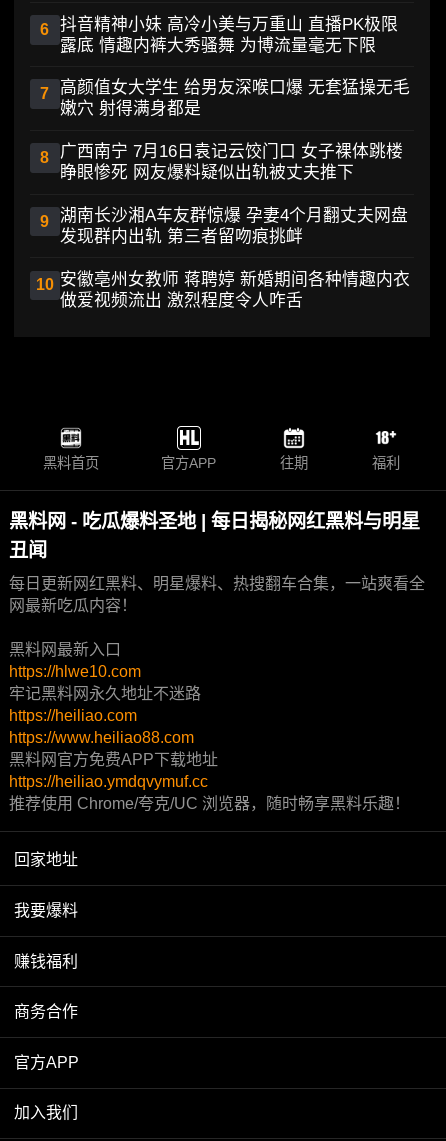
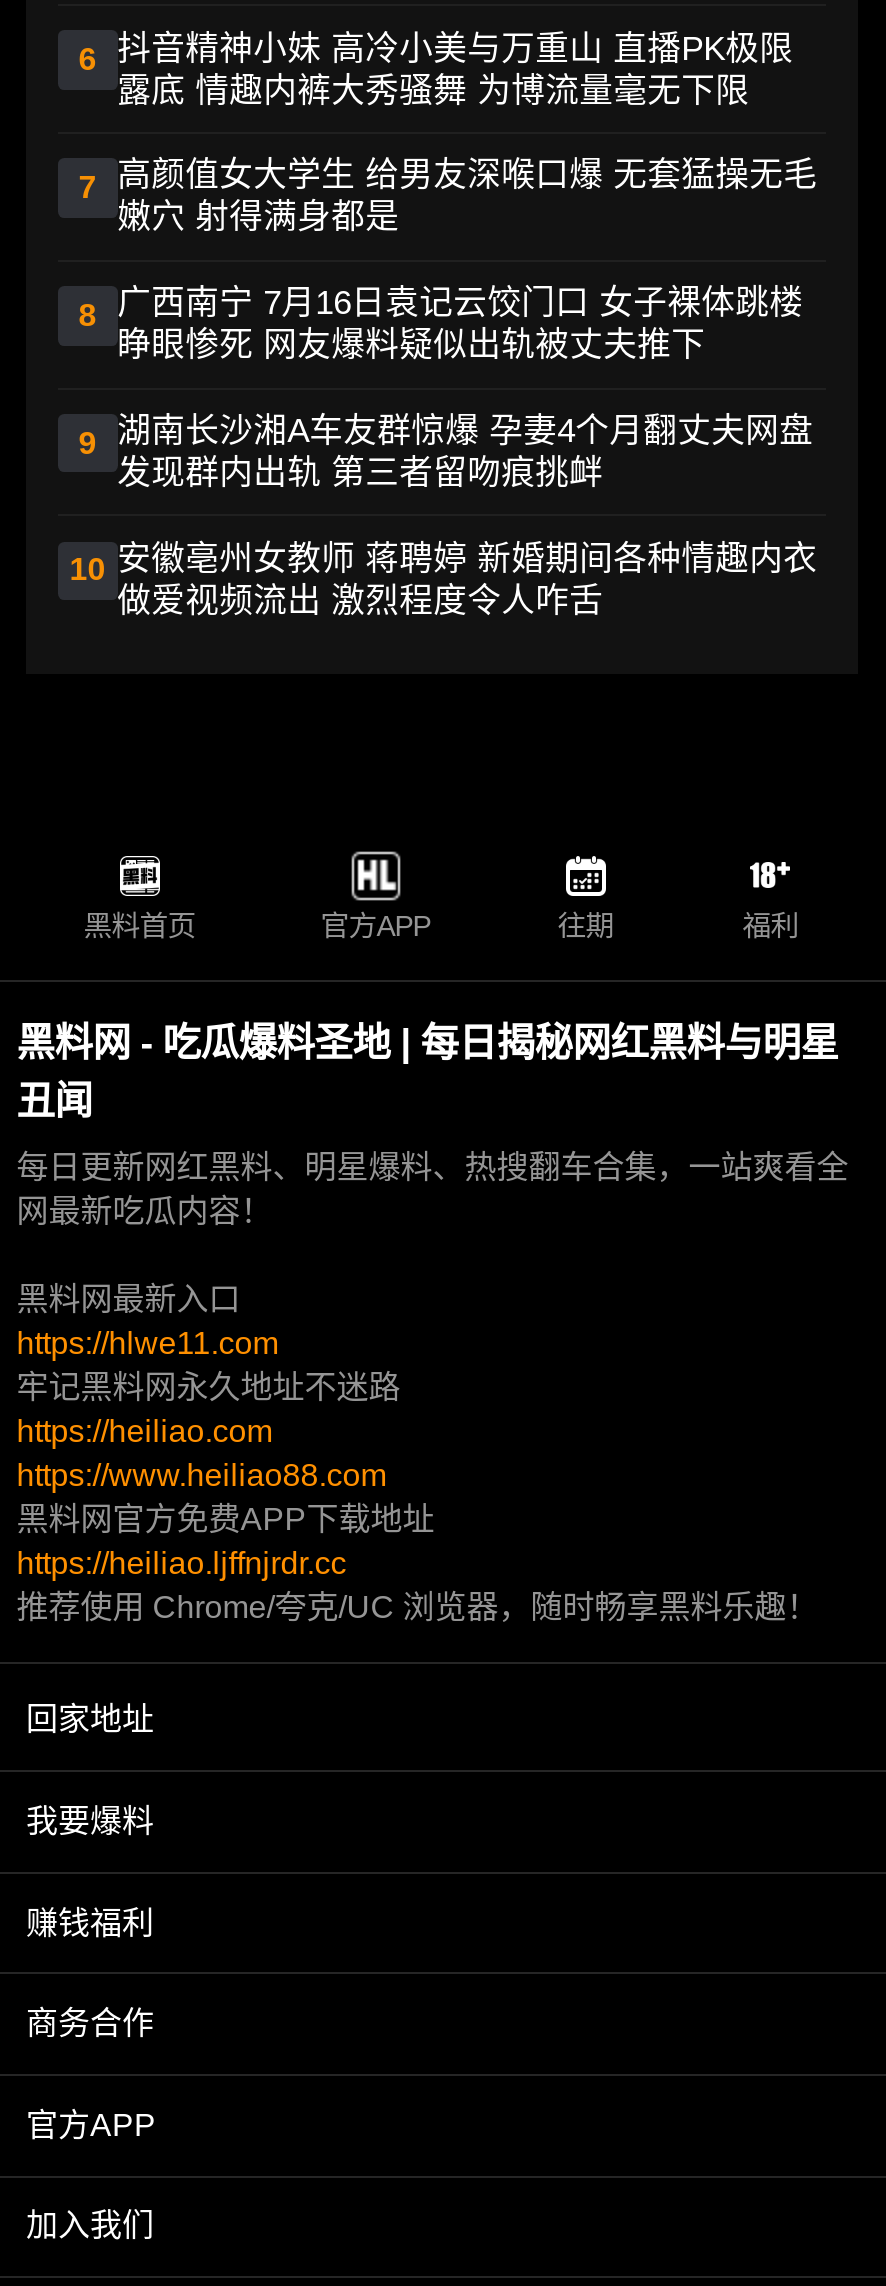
[9,663,141,680] https://hlwe10.com -> [16,1327,278,1361] https://hlwe11.com
[9,773,208,790] https://heiliao.ymdqvymuf.cc -> [16,1547,346,1581] https://heiliao.ljffnjrdr.cc

